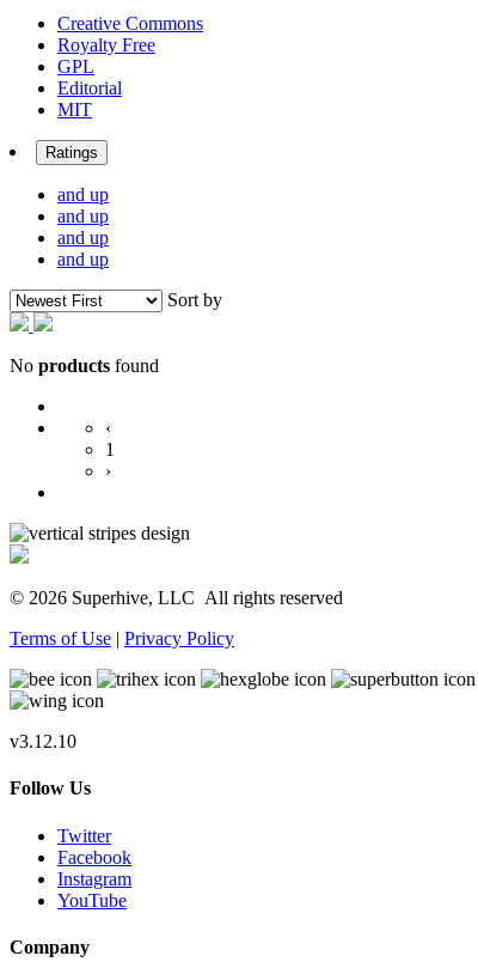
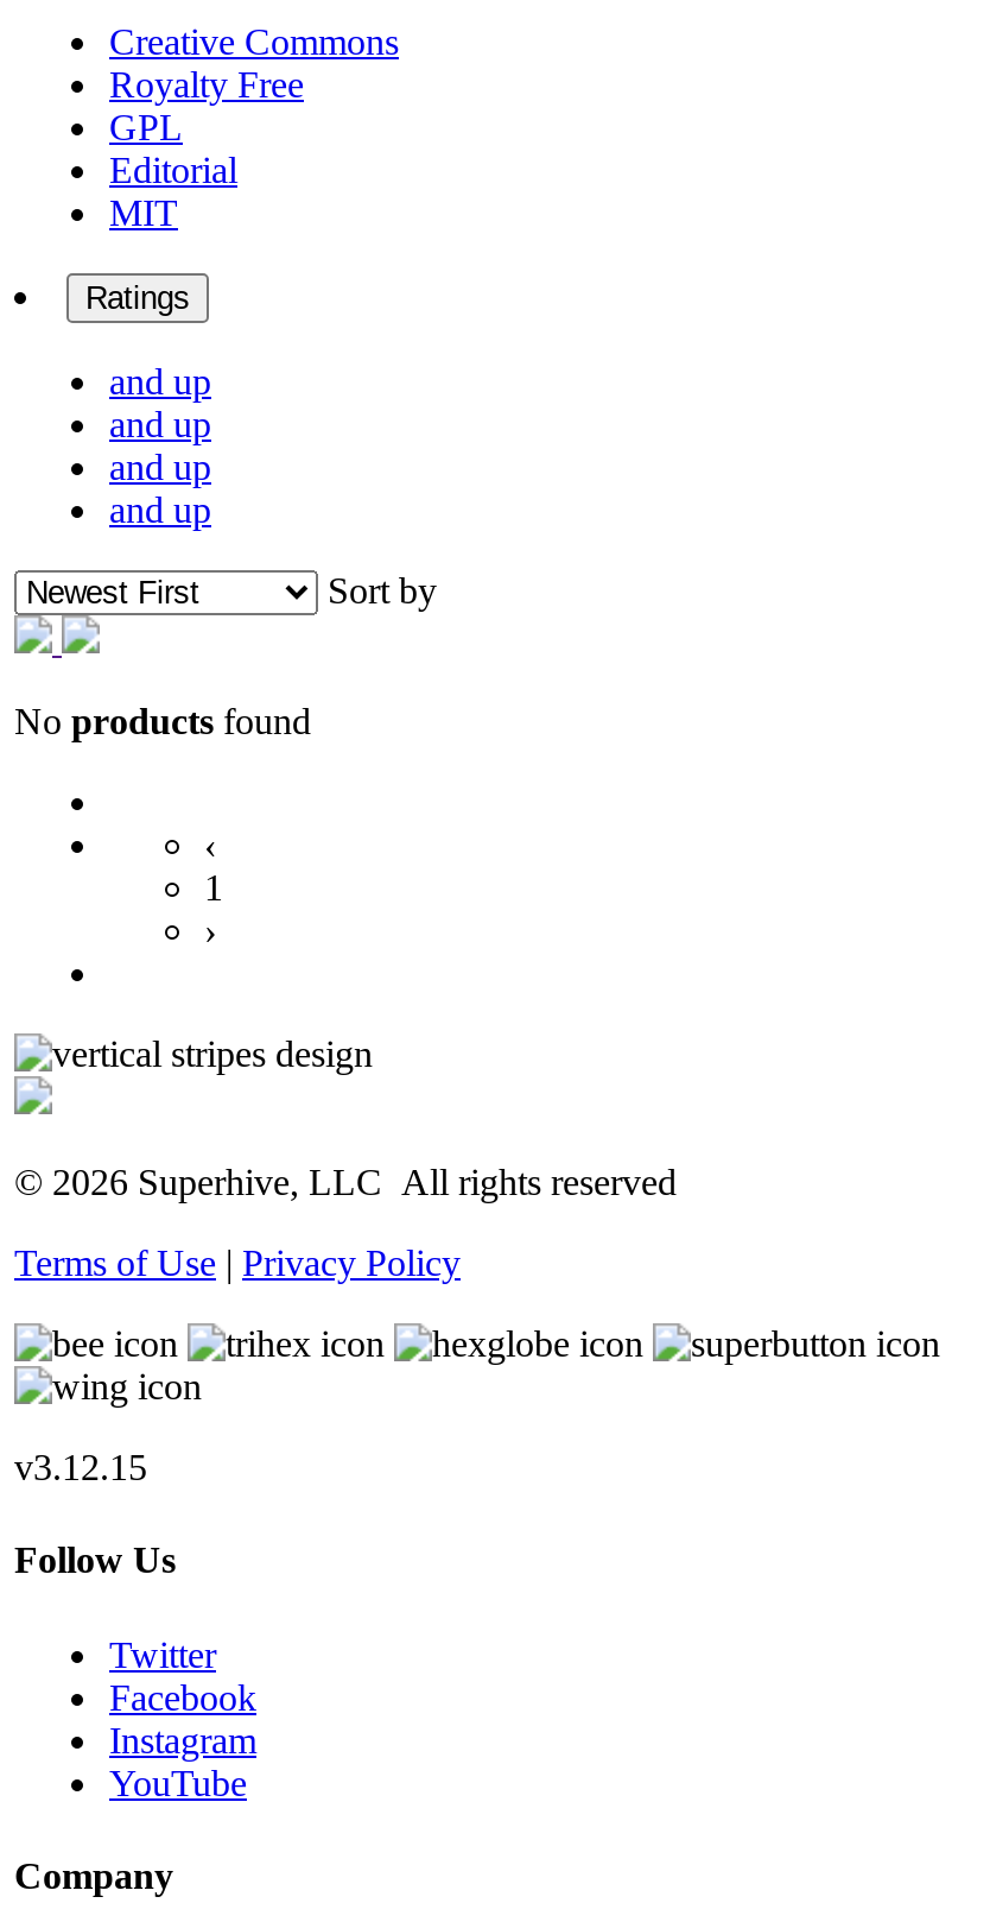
[10,731,76,752] v3.12.10 -> [14,1447,147,1487] v3.12.15

